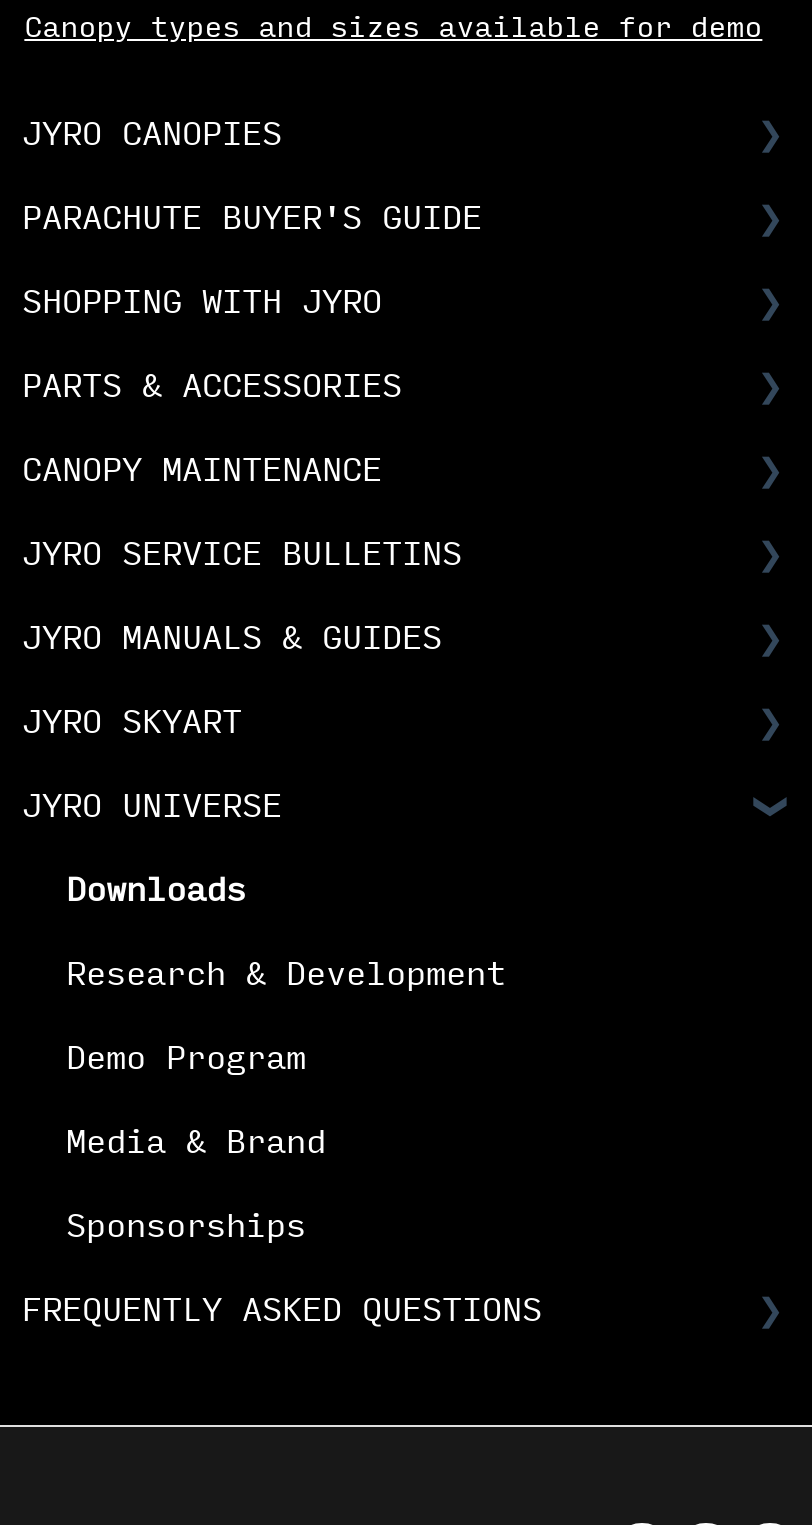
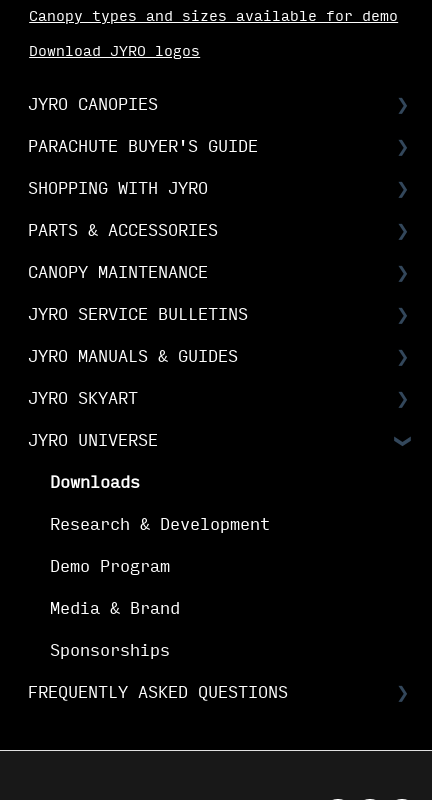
none -> [29,43,200,60] Download JYRO logos

